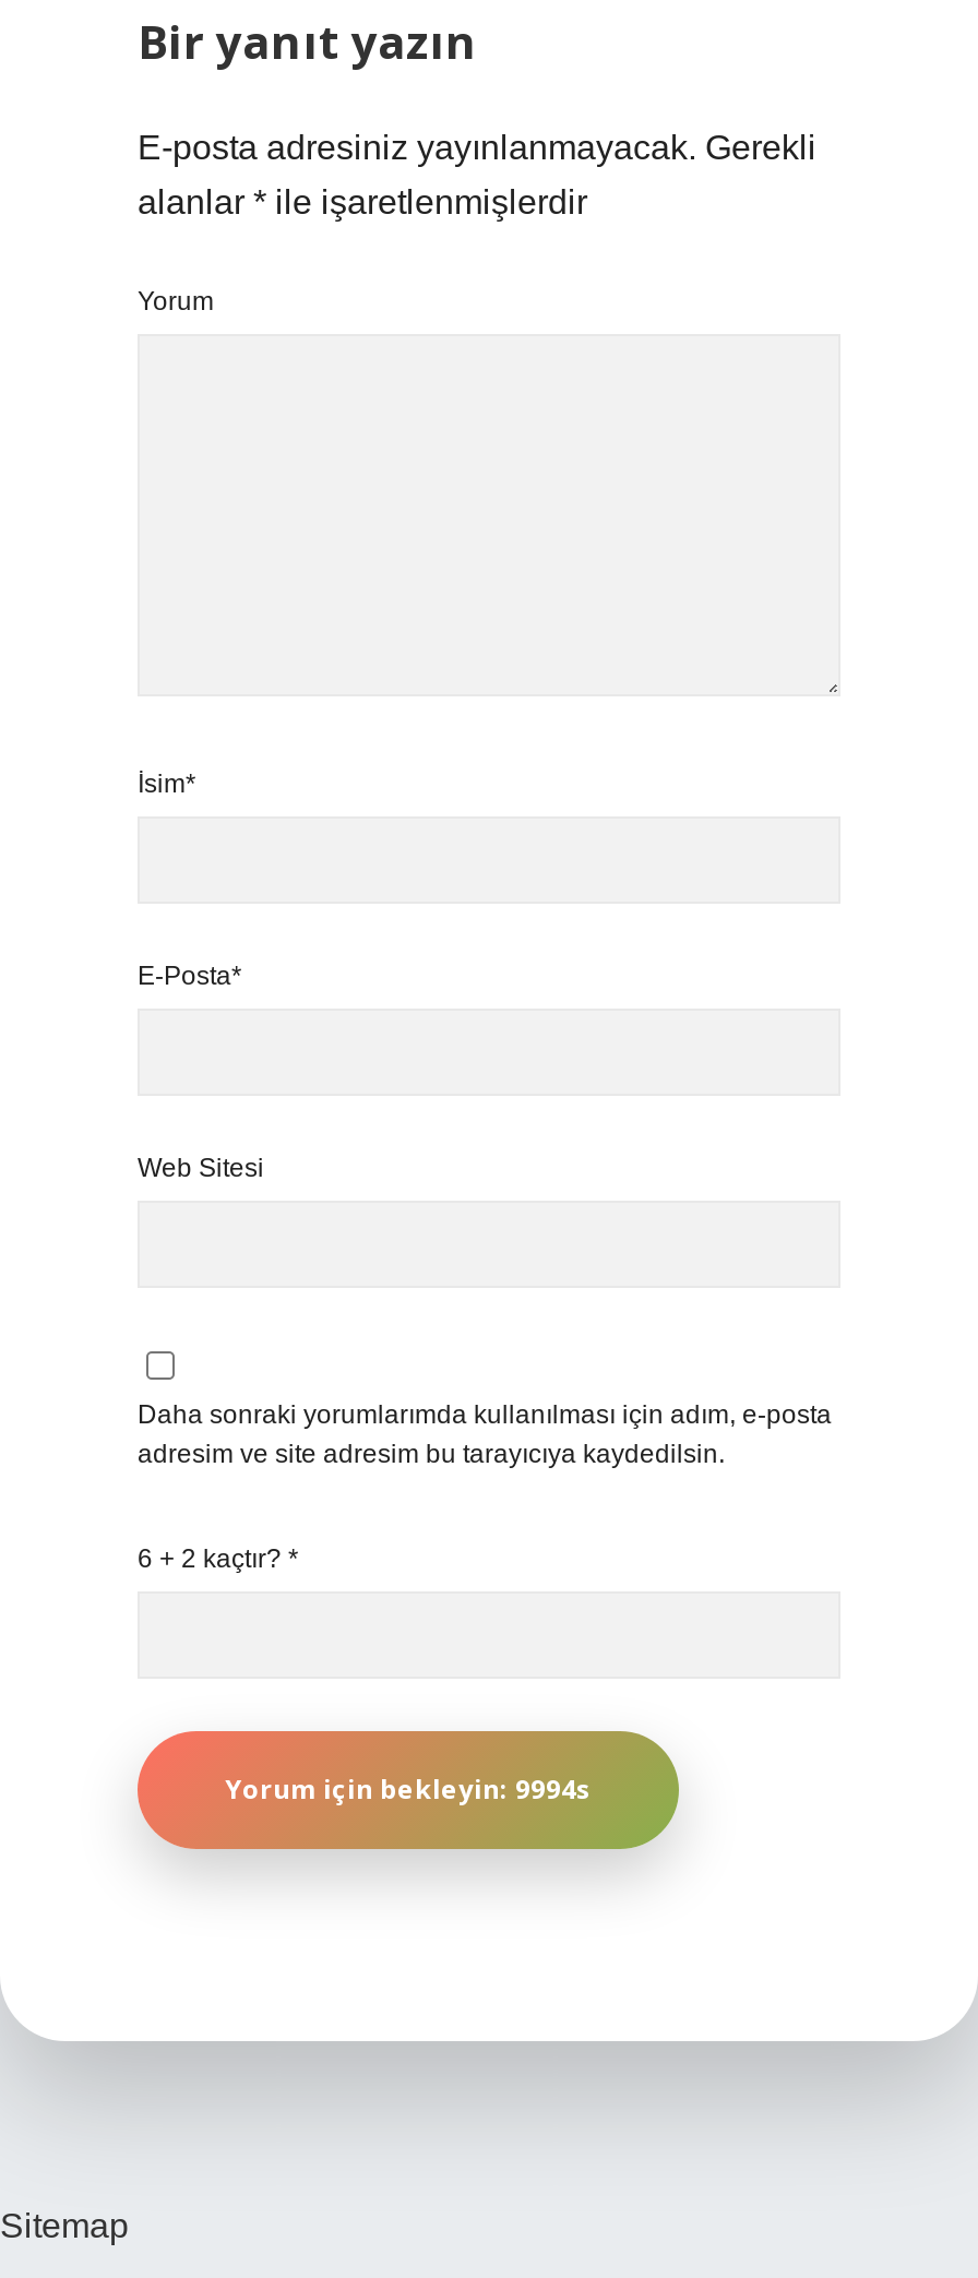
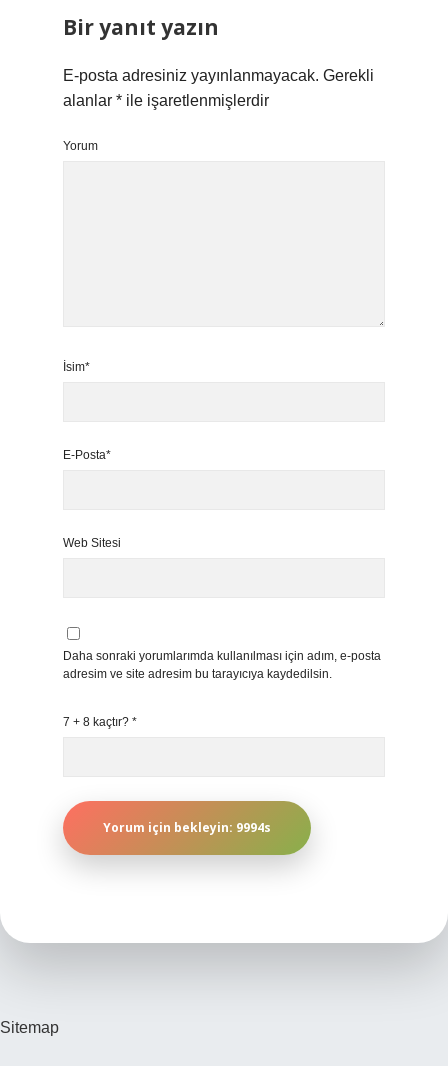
[138,1543,299,1574] 6 + 2 kaçtır? * -> [63,715,137,729] 7 + 8 kaçtır? *

